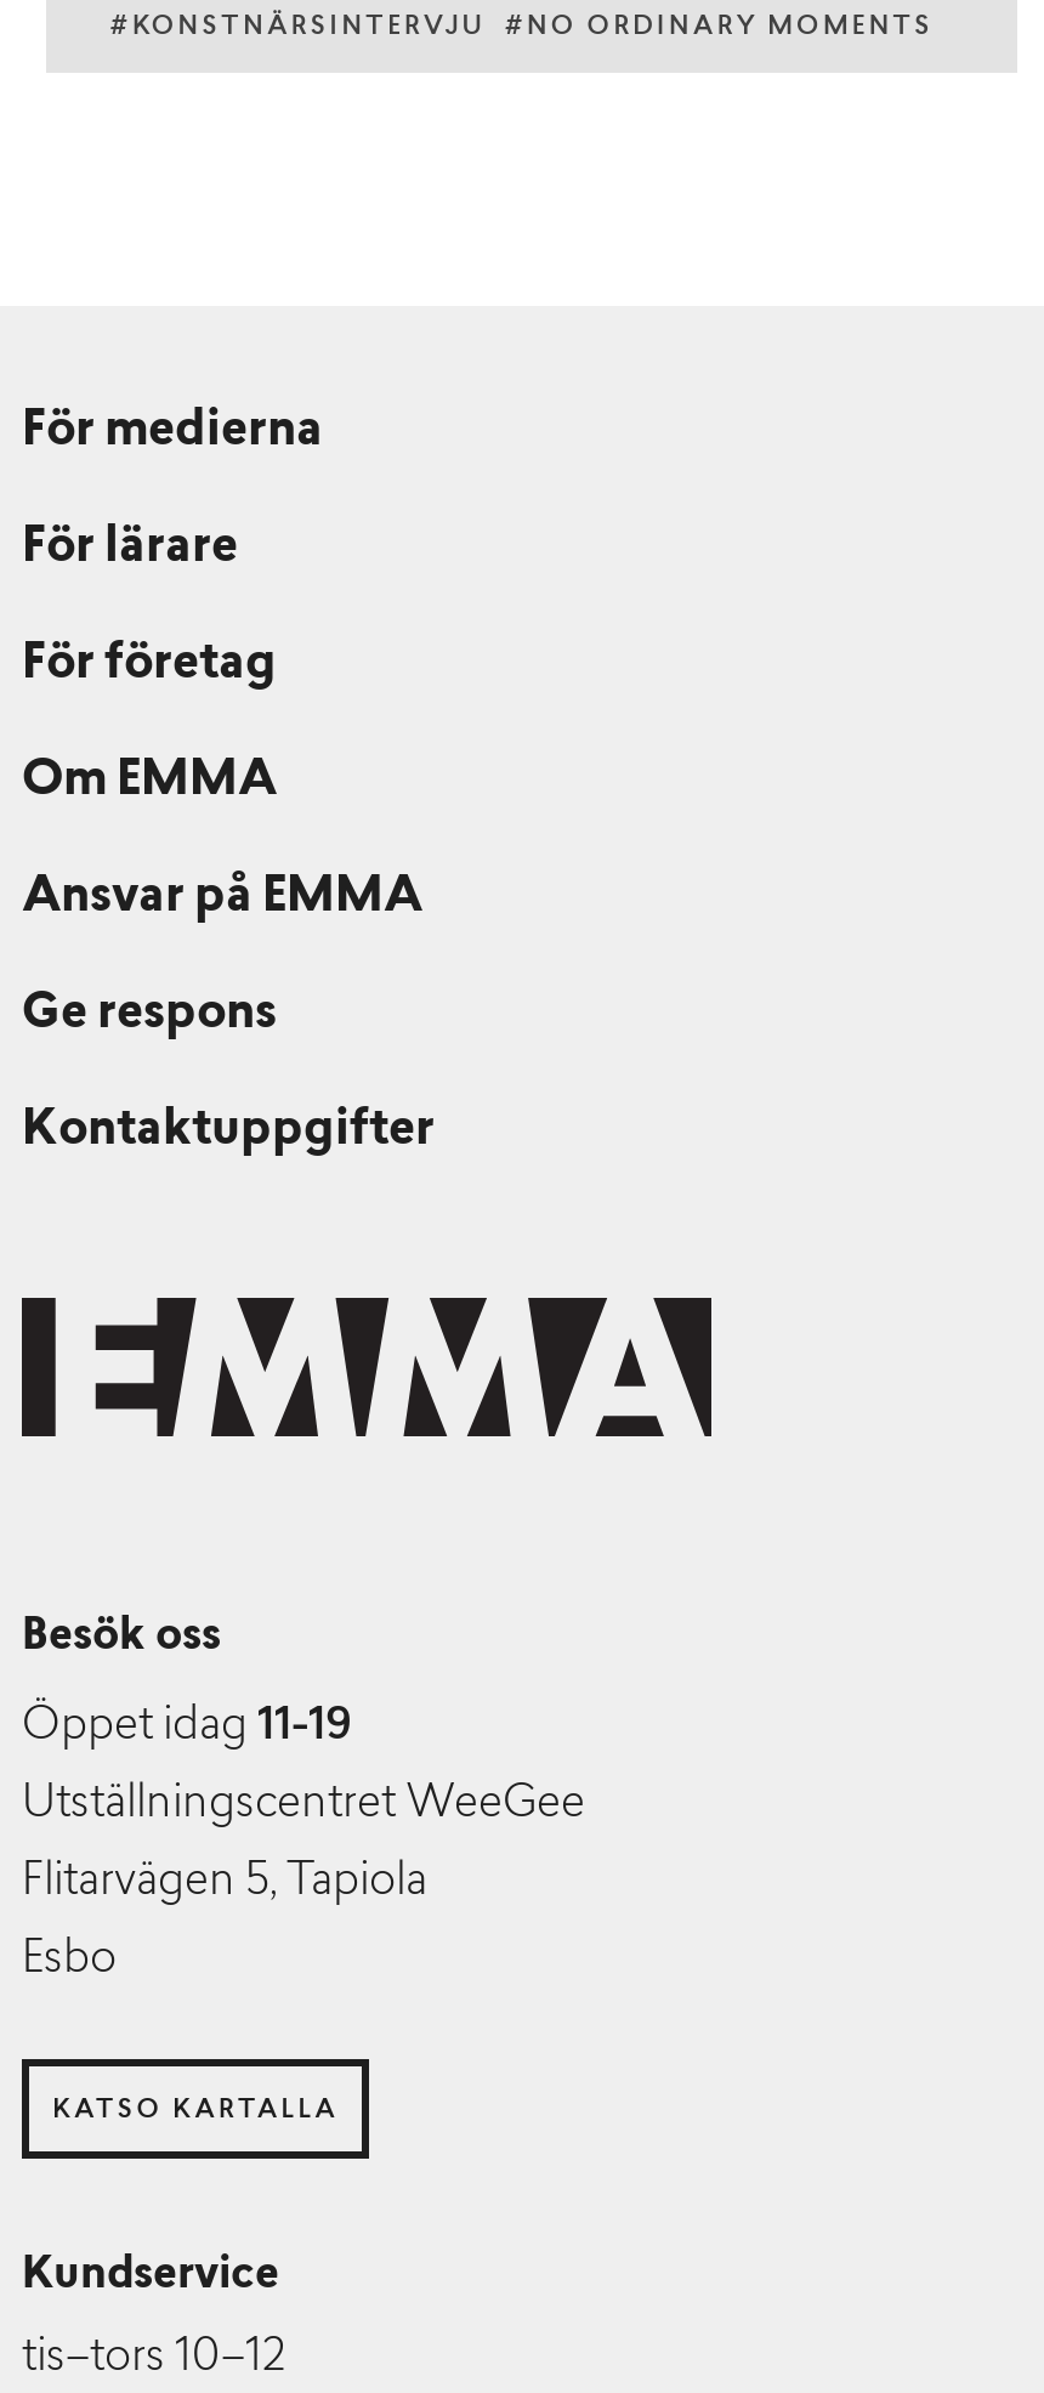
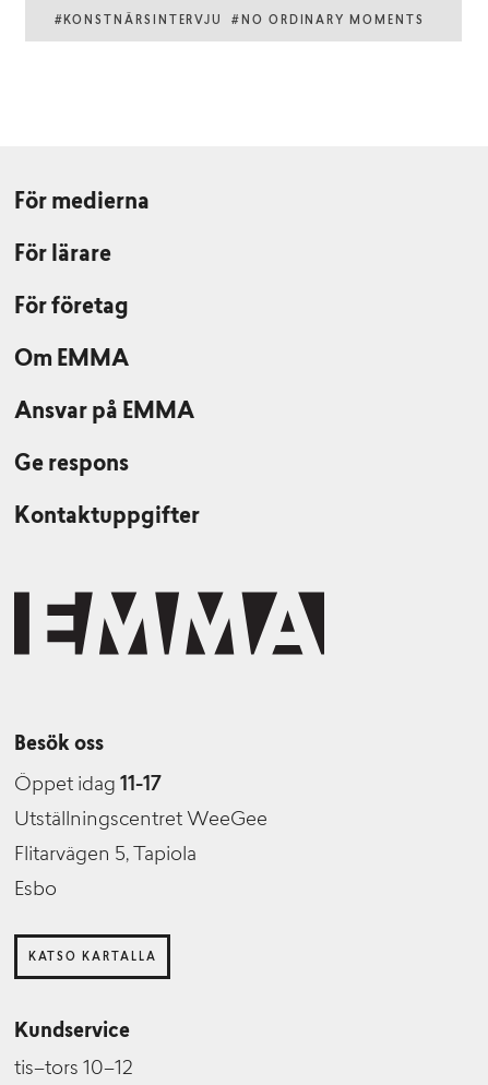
[22,1706,352,1750] Öppet idag 11-19 -> [14,776,162,795] Öppet idag 11-17

